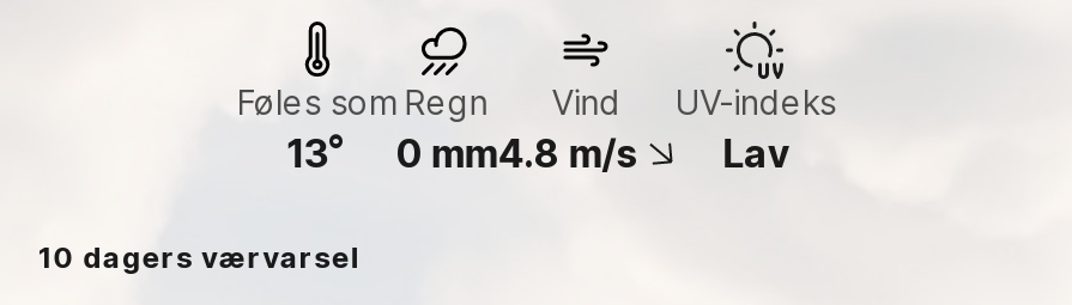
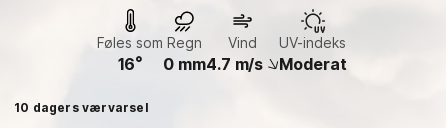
[287,129,327,177] 13 -> [117,54,135,74] 16
[497,129,637,177] 4.8 m/s -> [206,54,263,74] 4.7 m/s
[722,129,789,177] Lav -> [279,54,347,74] Moderat

